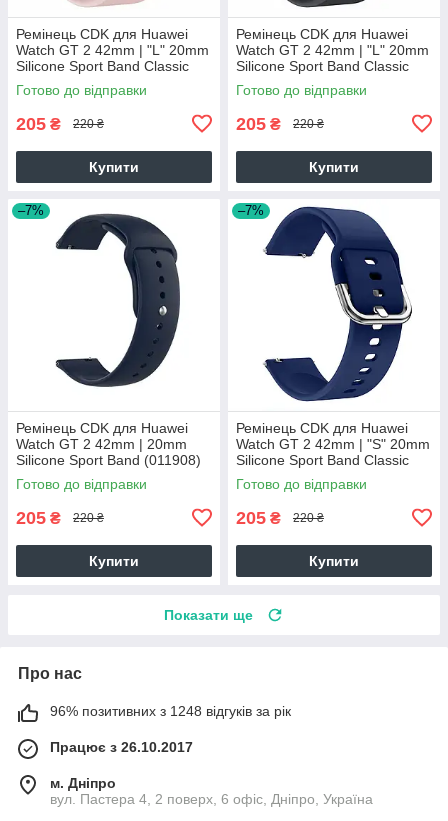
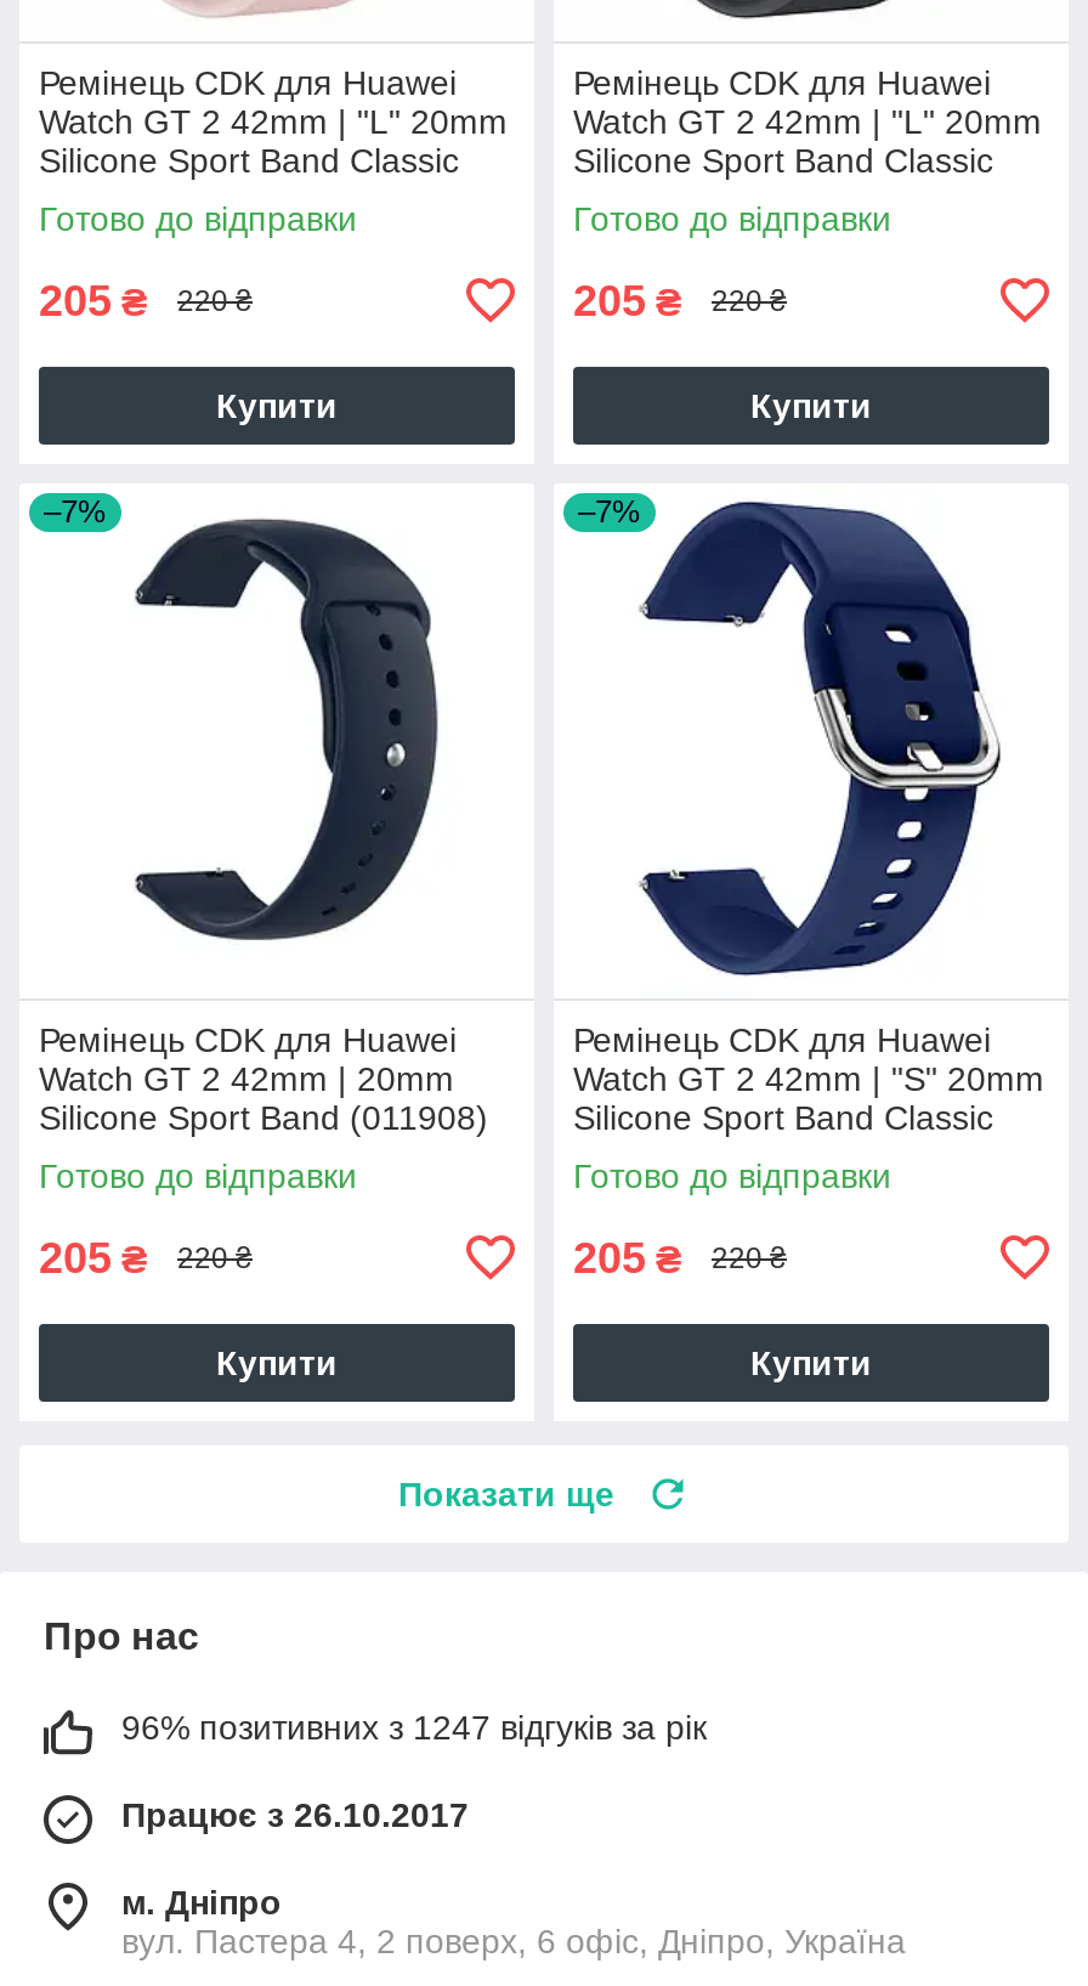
[50,703,291,719] 96% позитивних з 1248 відгуків за рік -> [121,1707,707,1746] 96% позитивних з 1247 відгуків за рік

